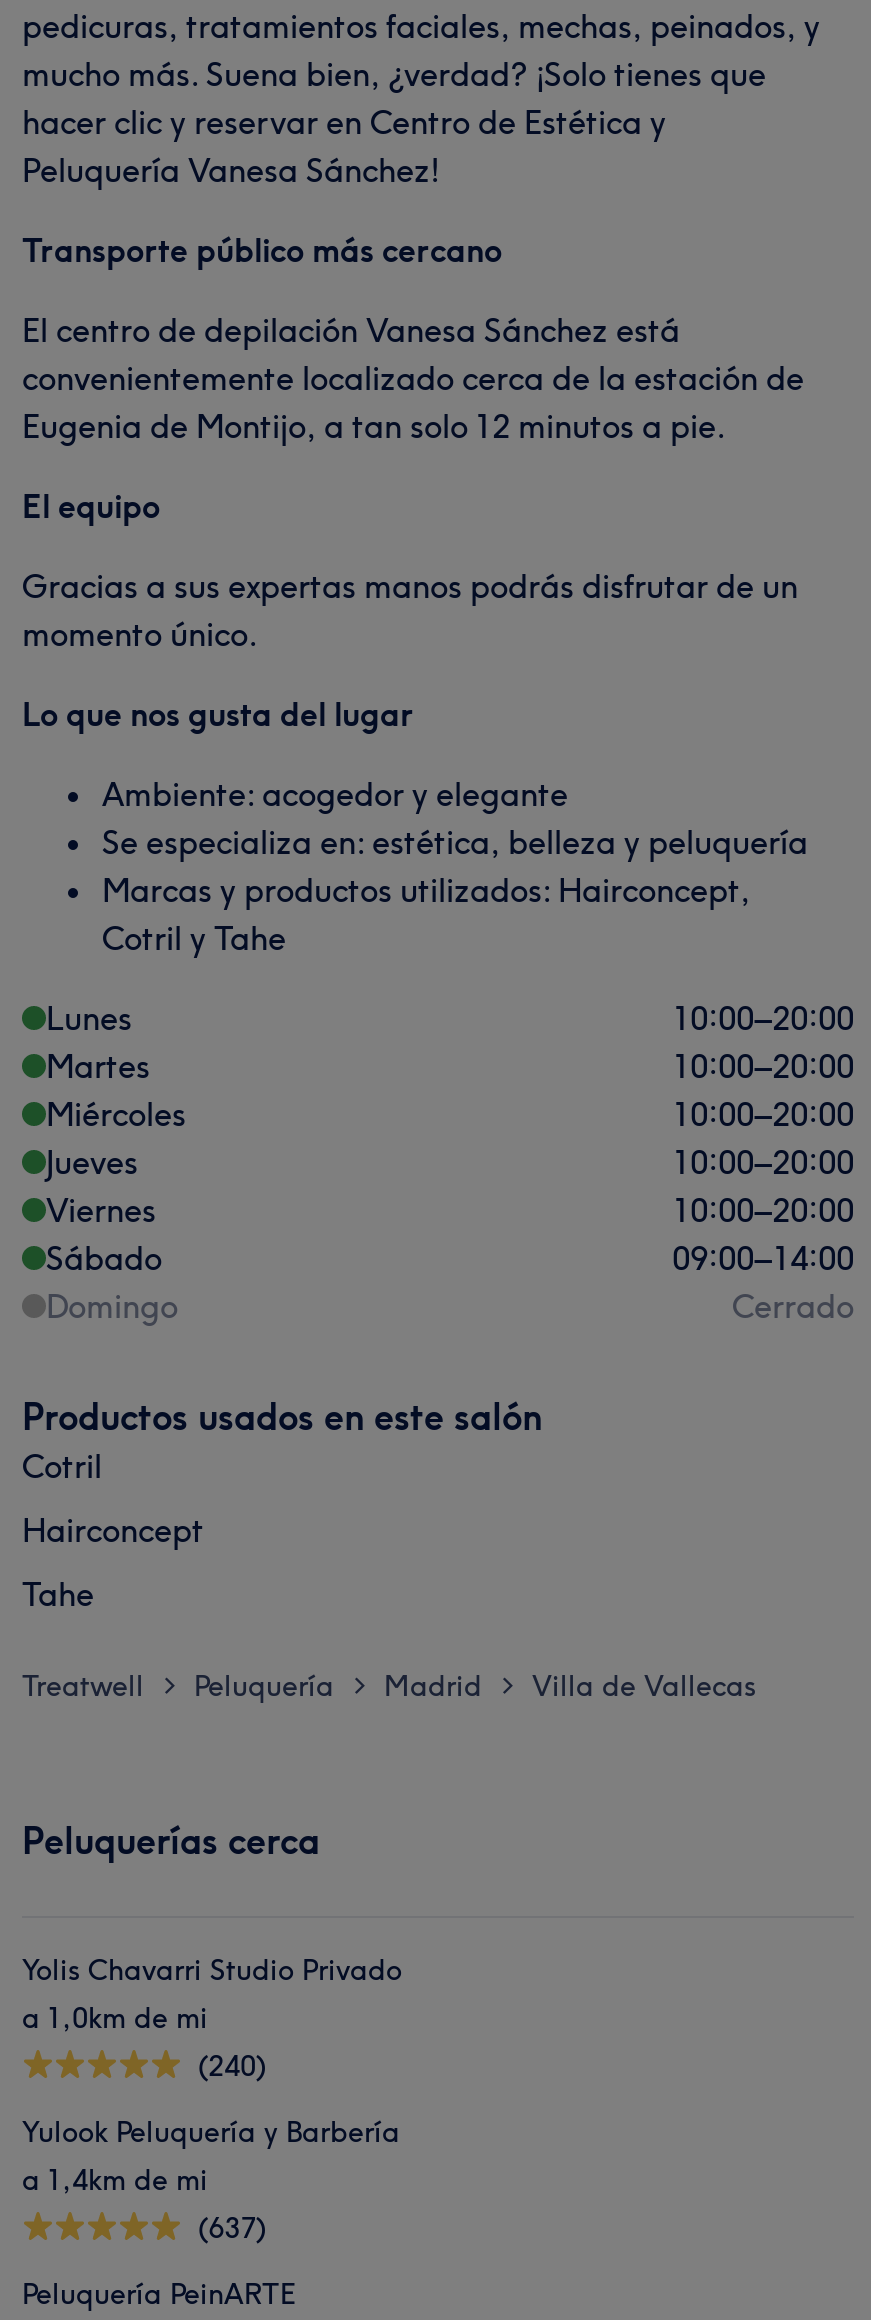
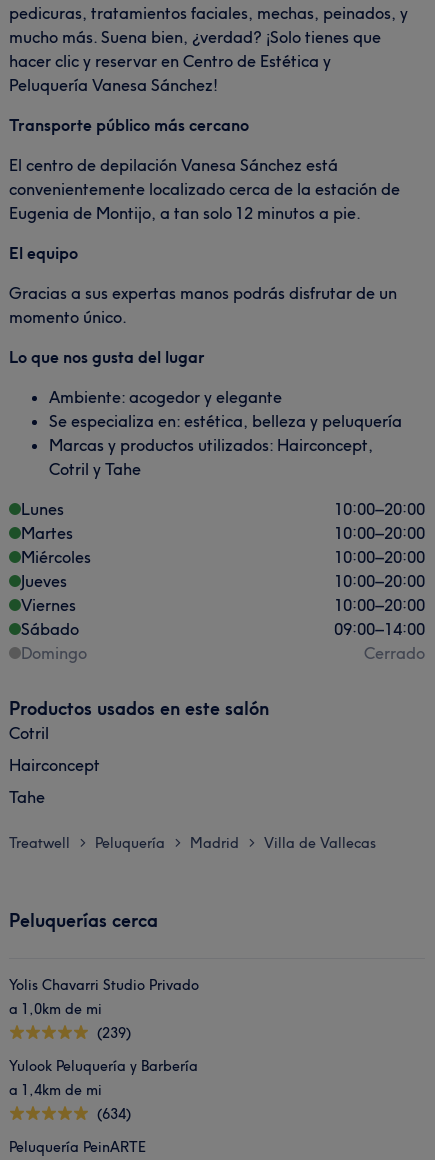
[198,2048,266,2084] (240) -> [97,1024,131,1042] (239)
[198,2210,266,2246] (637) -> [97,1105,131,1123] (634)

